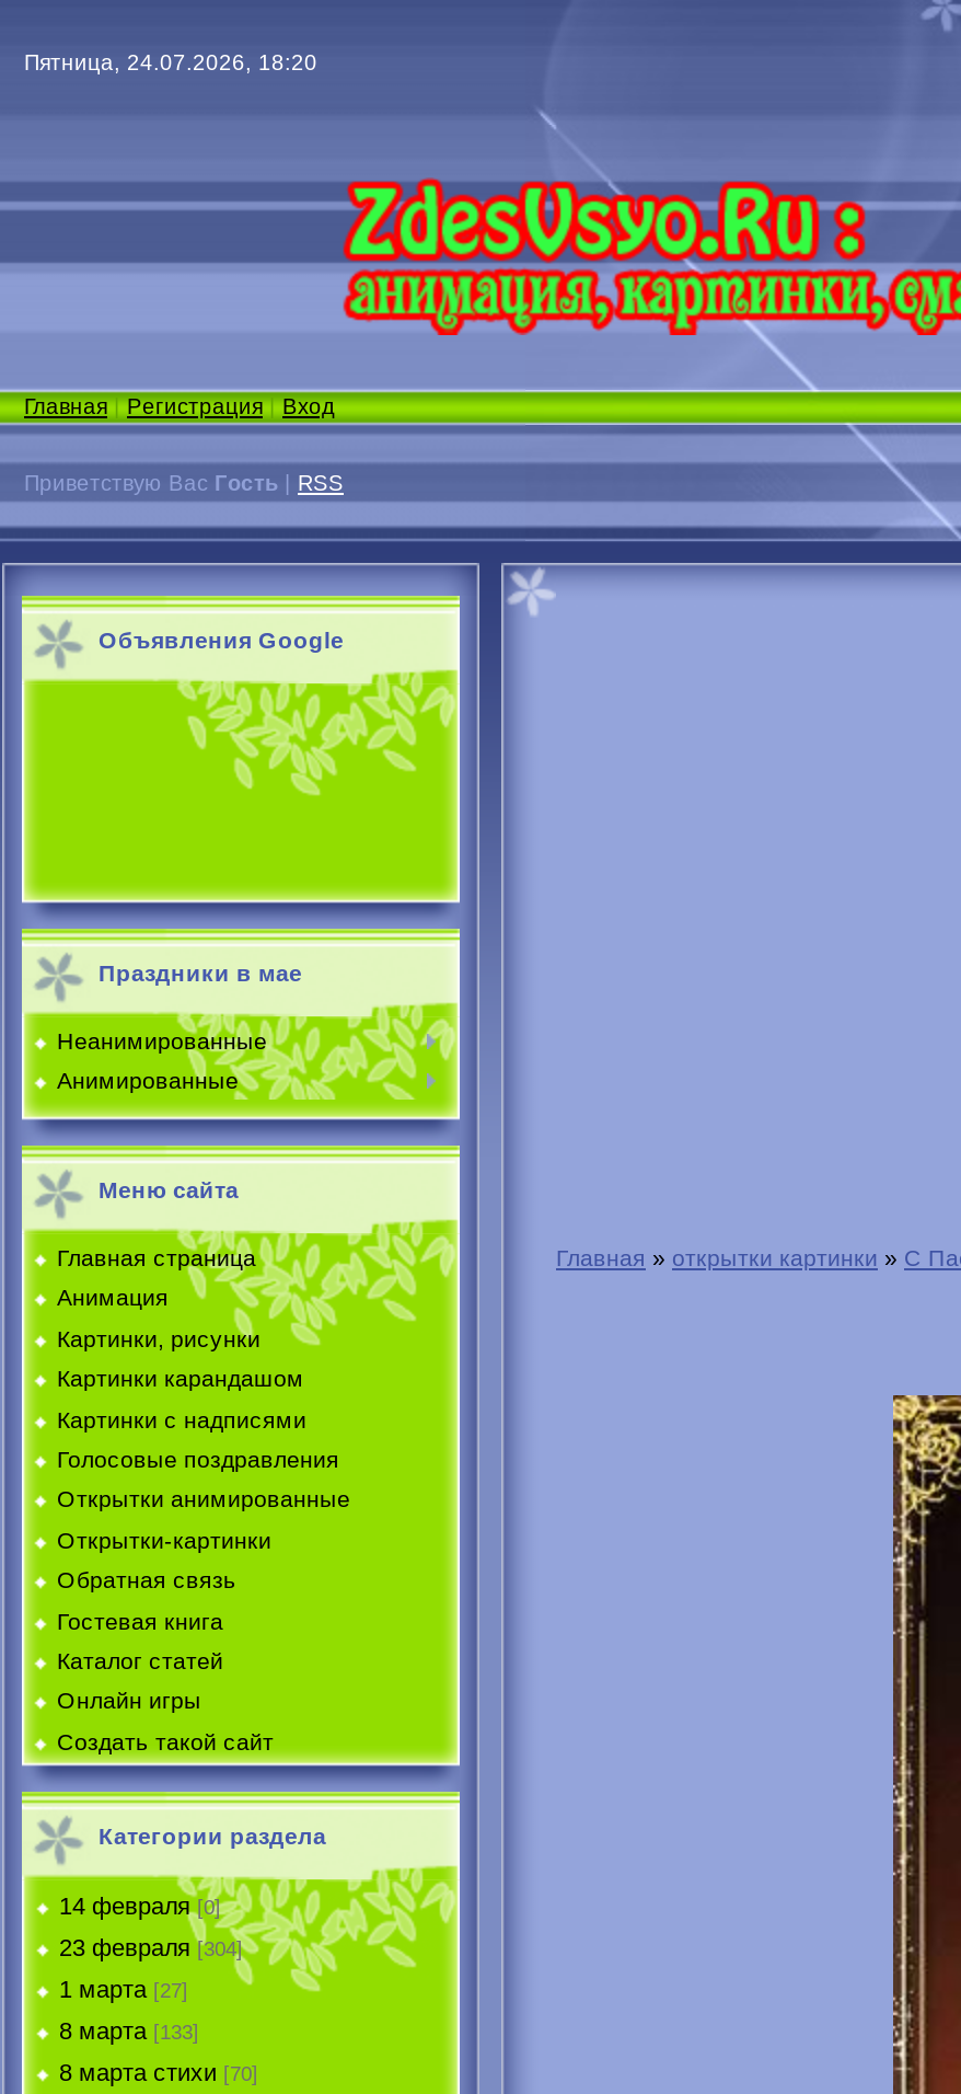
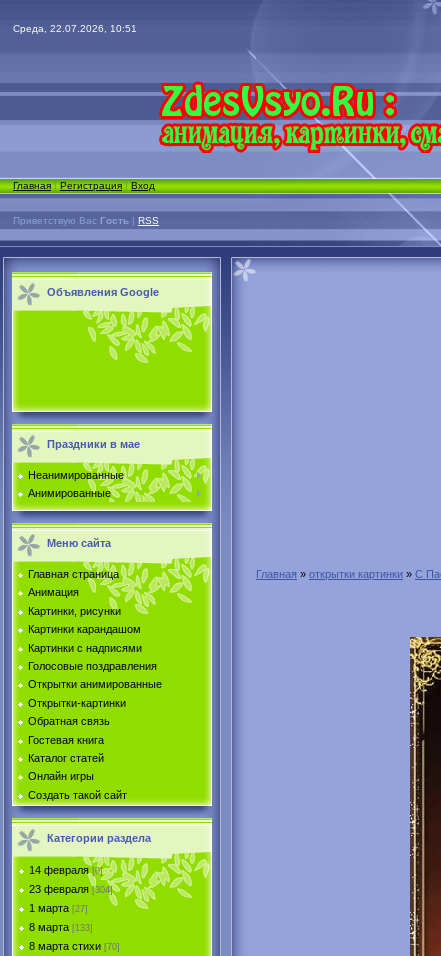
[24,50,317,74] Пятница, 24.07.2026, 18:20 -> [13,23,137,34] Среда, 22.07.2026, 10:51

